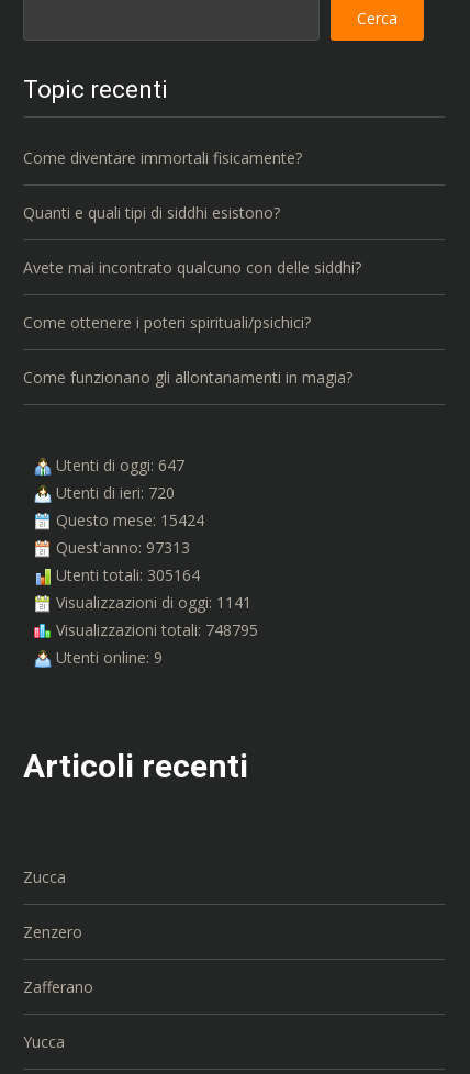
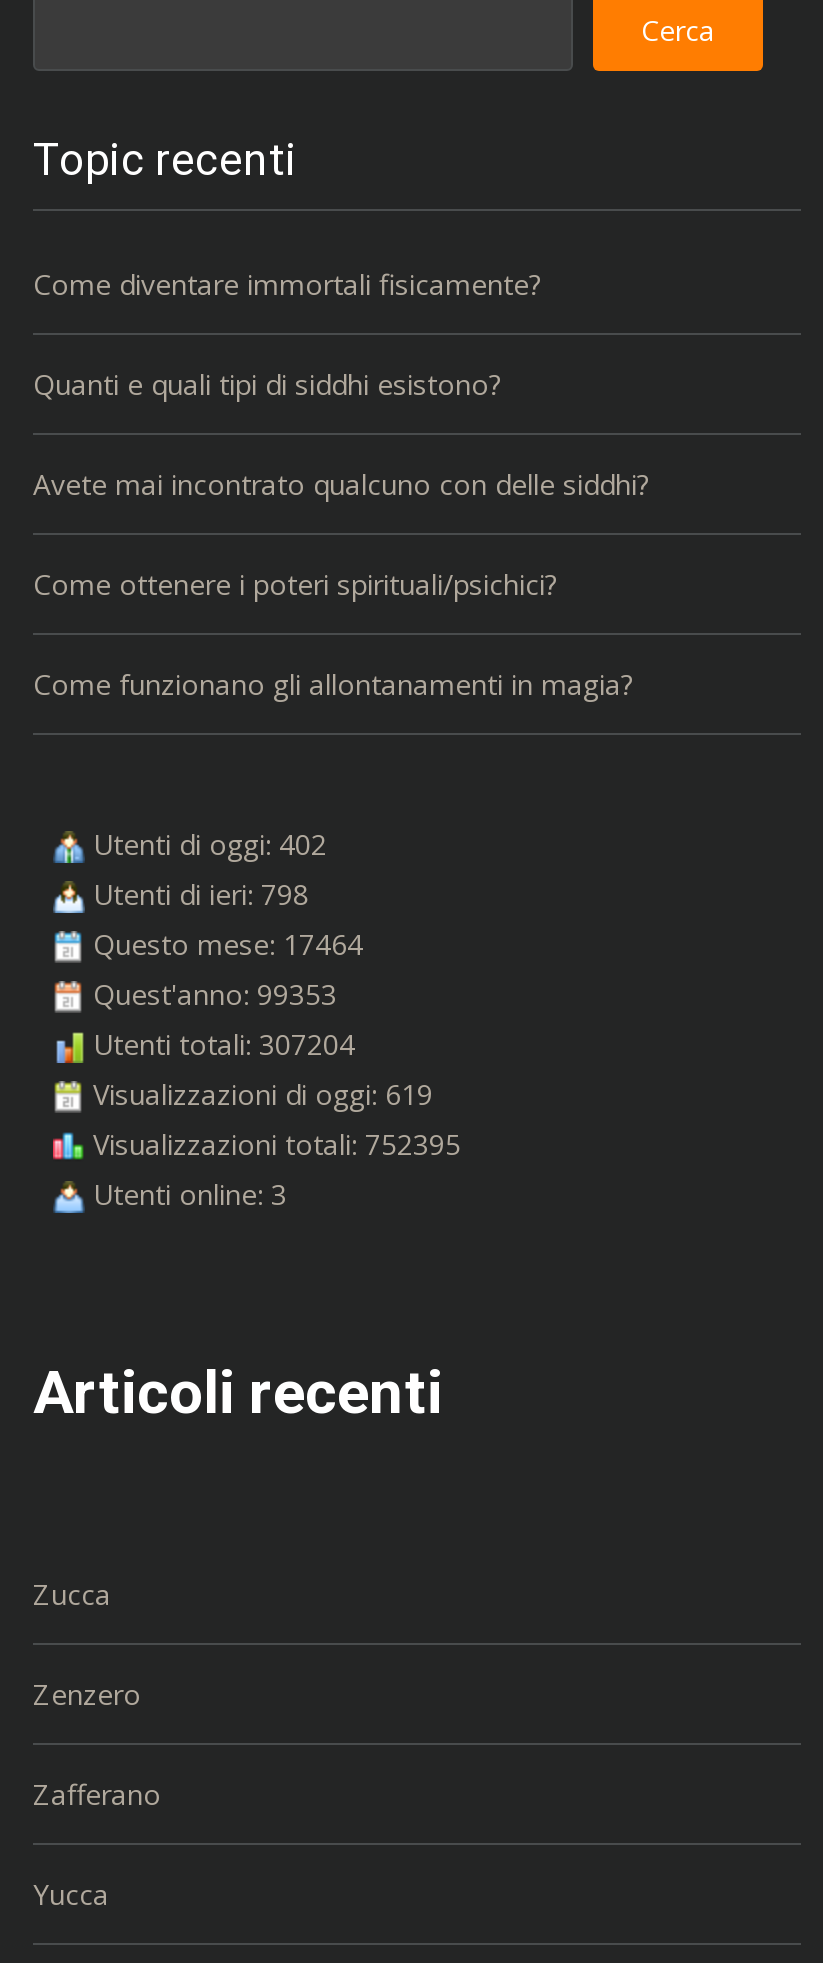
[52,455,184,476] Utenti di oggi: 647 -> [85,825,327,863] Utenti di oggi: 402
[52,482,175,503] Utenti di ieri: 720 -> [85,875,309,913] Utenti di ieri: 798
[52,510,204,531] Questo mese: 15424 -> [85,925,363,963] Questo mese: 17464
[52,537,190,558] Quest'anno: 97313 -> [85,975,337,1013] Quest'anno: 99353
[52,565,200,586] Utenti totali: 305164 -> [85,1025,355,1063] Utenti totali: 307204
[52,592,251,613] Visualizzazioni di oggi: 1141 -> [85,1075,433,1113] Visualizzazioni di oggi: 619
[52,620,258,640] Visualizzazioni totali: 748795 -> [85,1125,461,1163] Visualizzazioni totali: 752395
[52,647,163,668] Utenti online: 9 -> [85,1175,287,1213] Utenti online: 3

